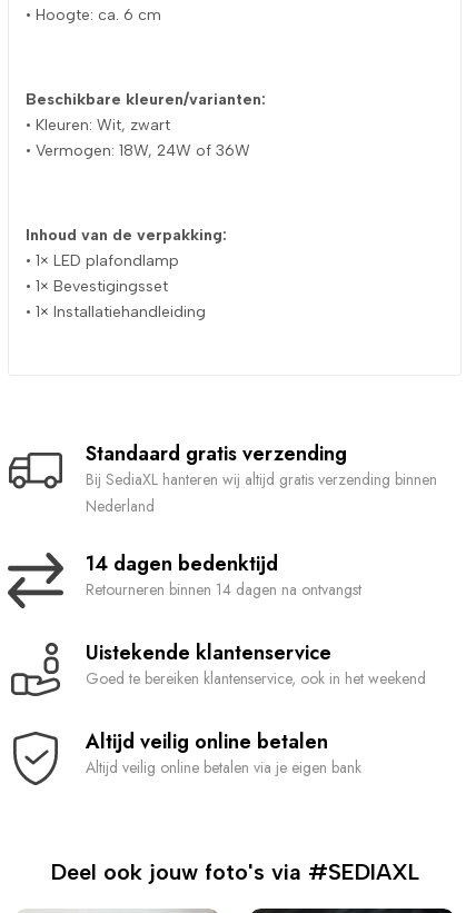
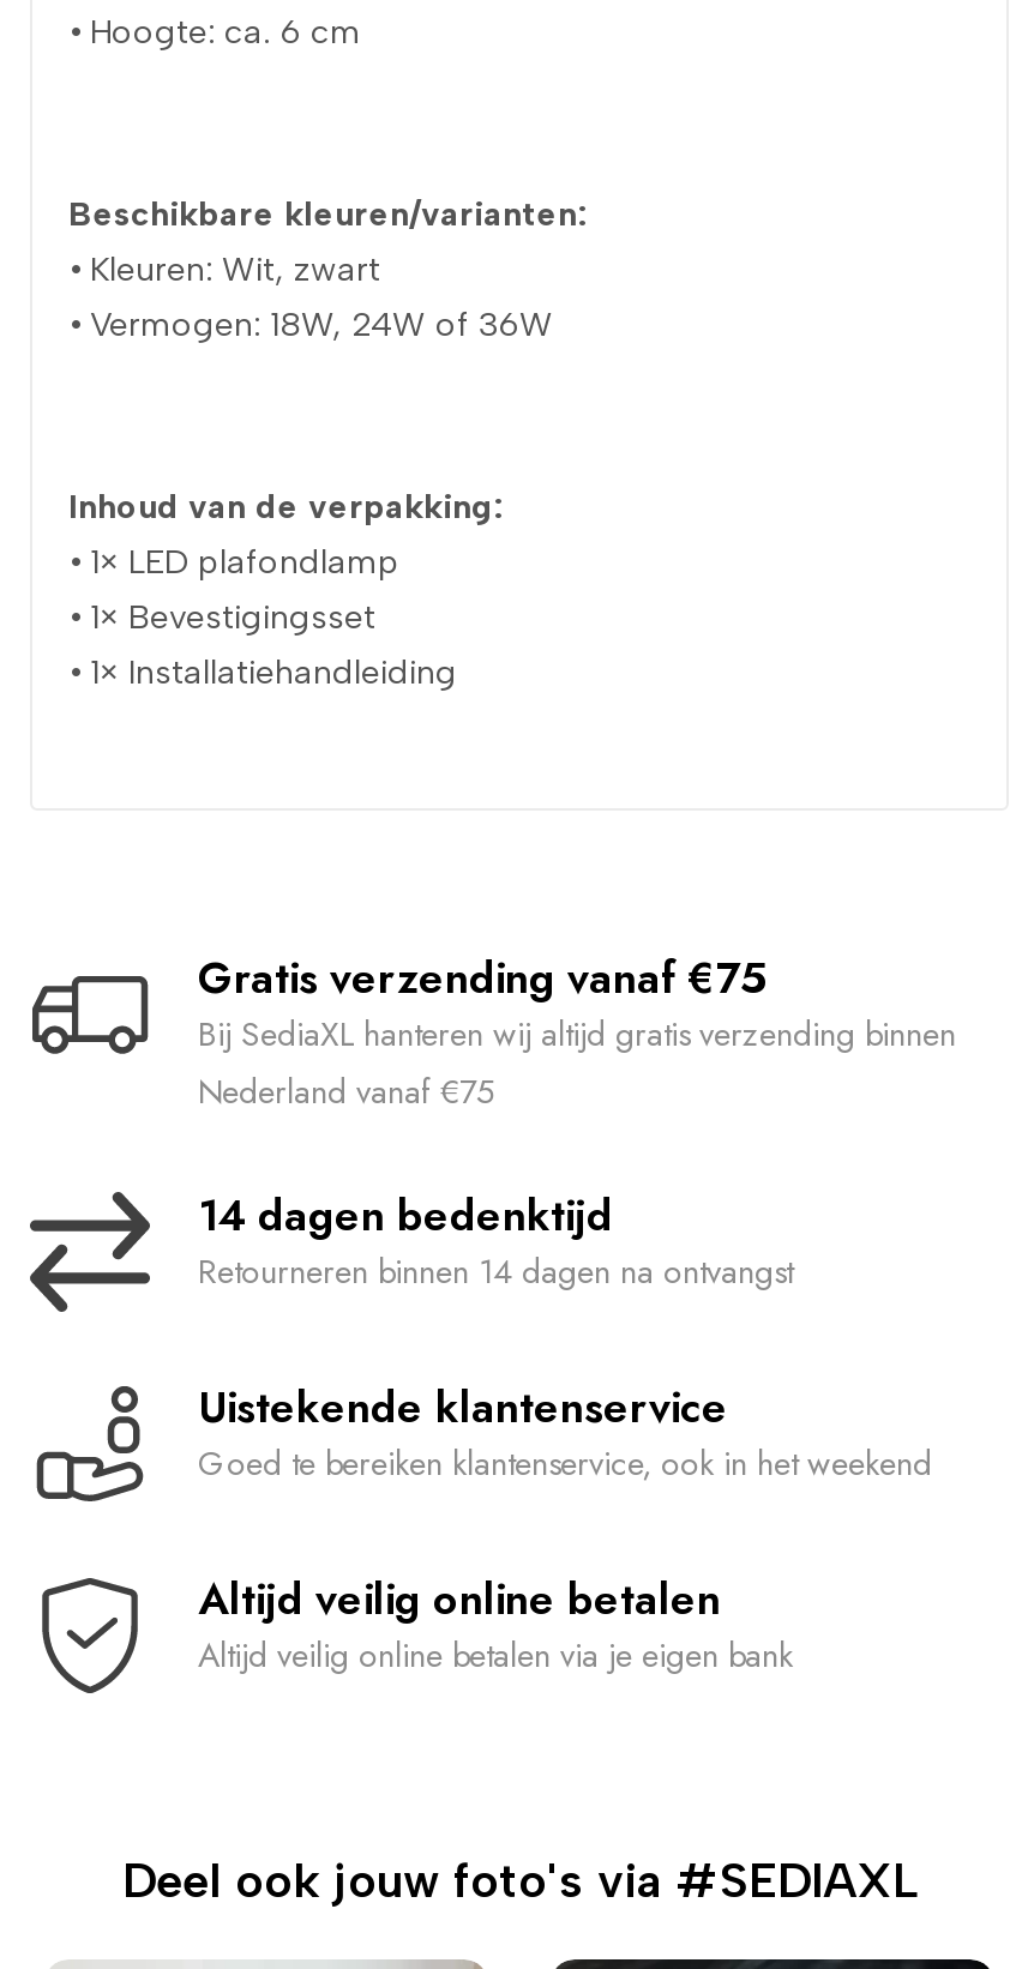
[86,439,347,468] Standaard gratis verzending -> [198,946,766,1008] Gratis verzending vanaf €75
[86,494,155,517] Nederland -> [198,1066,495,1114] Nederland vanaf €75

